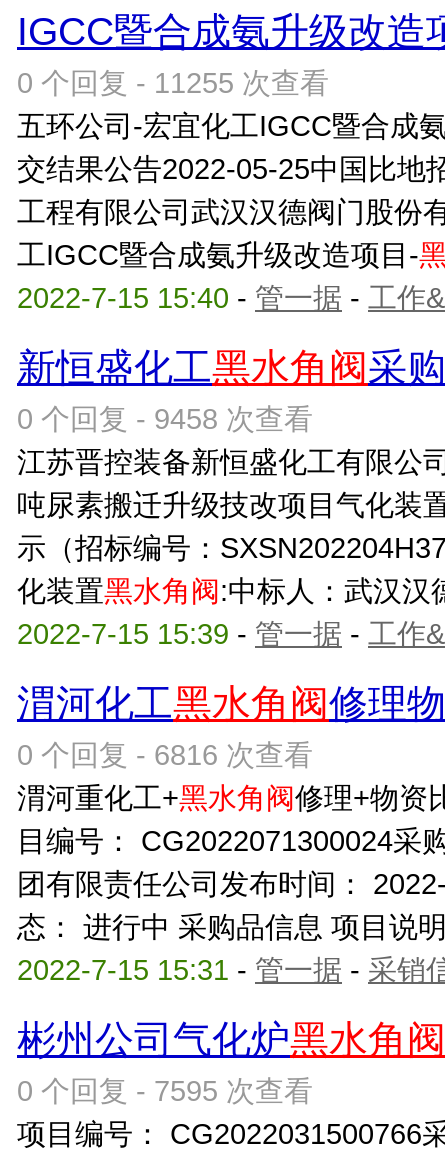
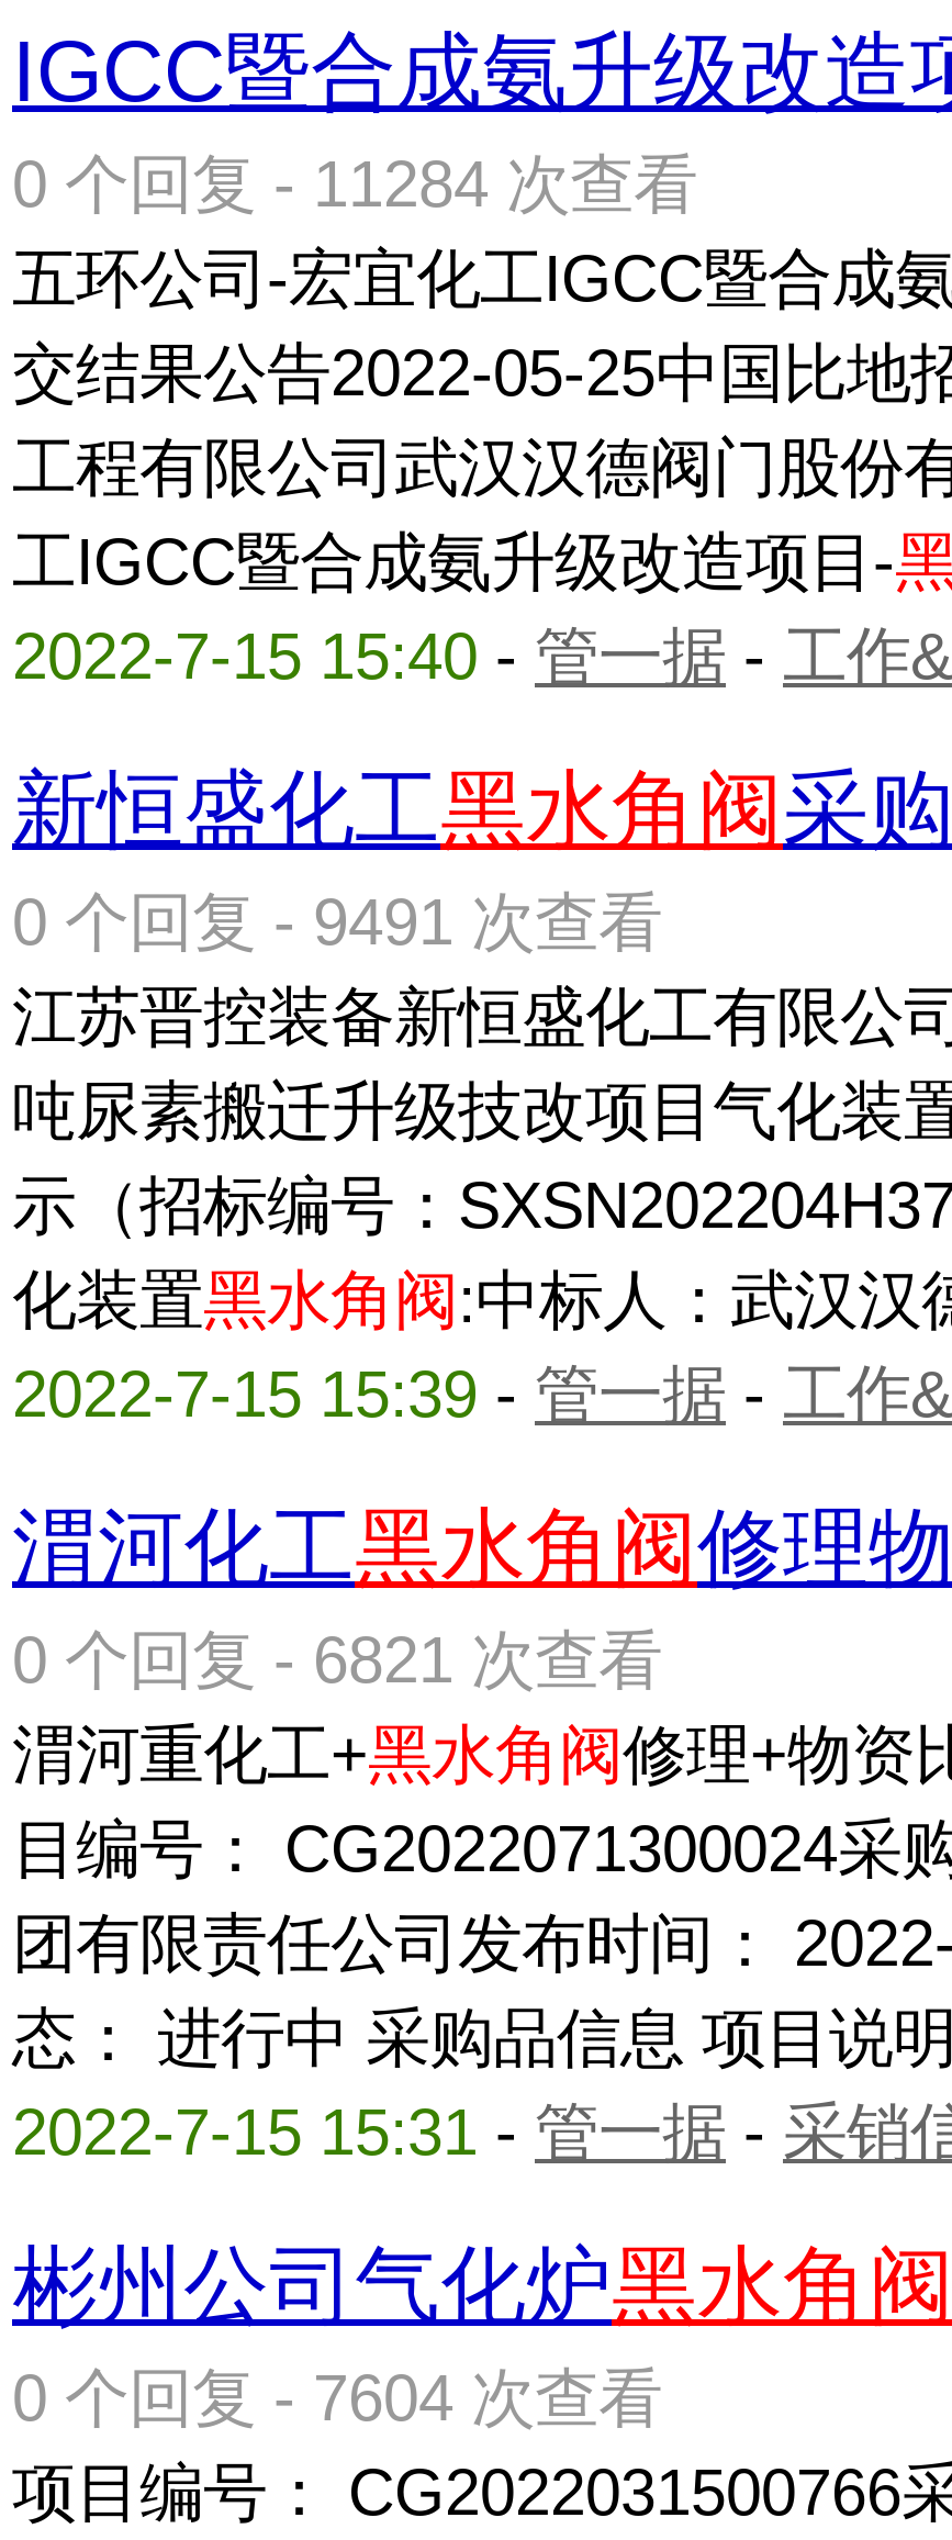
[17,66,329,99] 0 个回复 - 11255 次查看 -> [12,147,697,220] 0 个回复 - 11284 次查看
[17,402,313,435] 0 个回复 - 9458 次查看 -> [12,885,662,958] 0 个回复 - 9491 次查看
[17,738,313,771] 0 个回复 - 6816 次查看 -> [12,1623,662,1696] 0 个回复 - 6821 次查看
[17,1074,313,1107] 0 个回复 - 7595 次查看 -> [12,2361,662,2433] 0 个回复 - 7604 次查看

